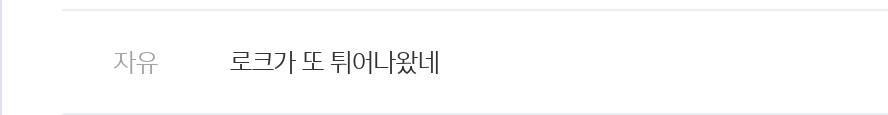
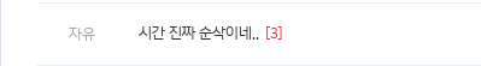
[230,47,440,77] 로크가 또 튀어나왔네 -> [139,24,282,42] 시간 진짜 순삭이네.. [3]

